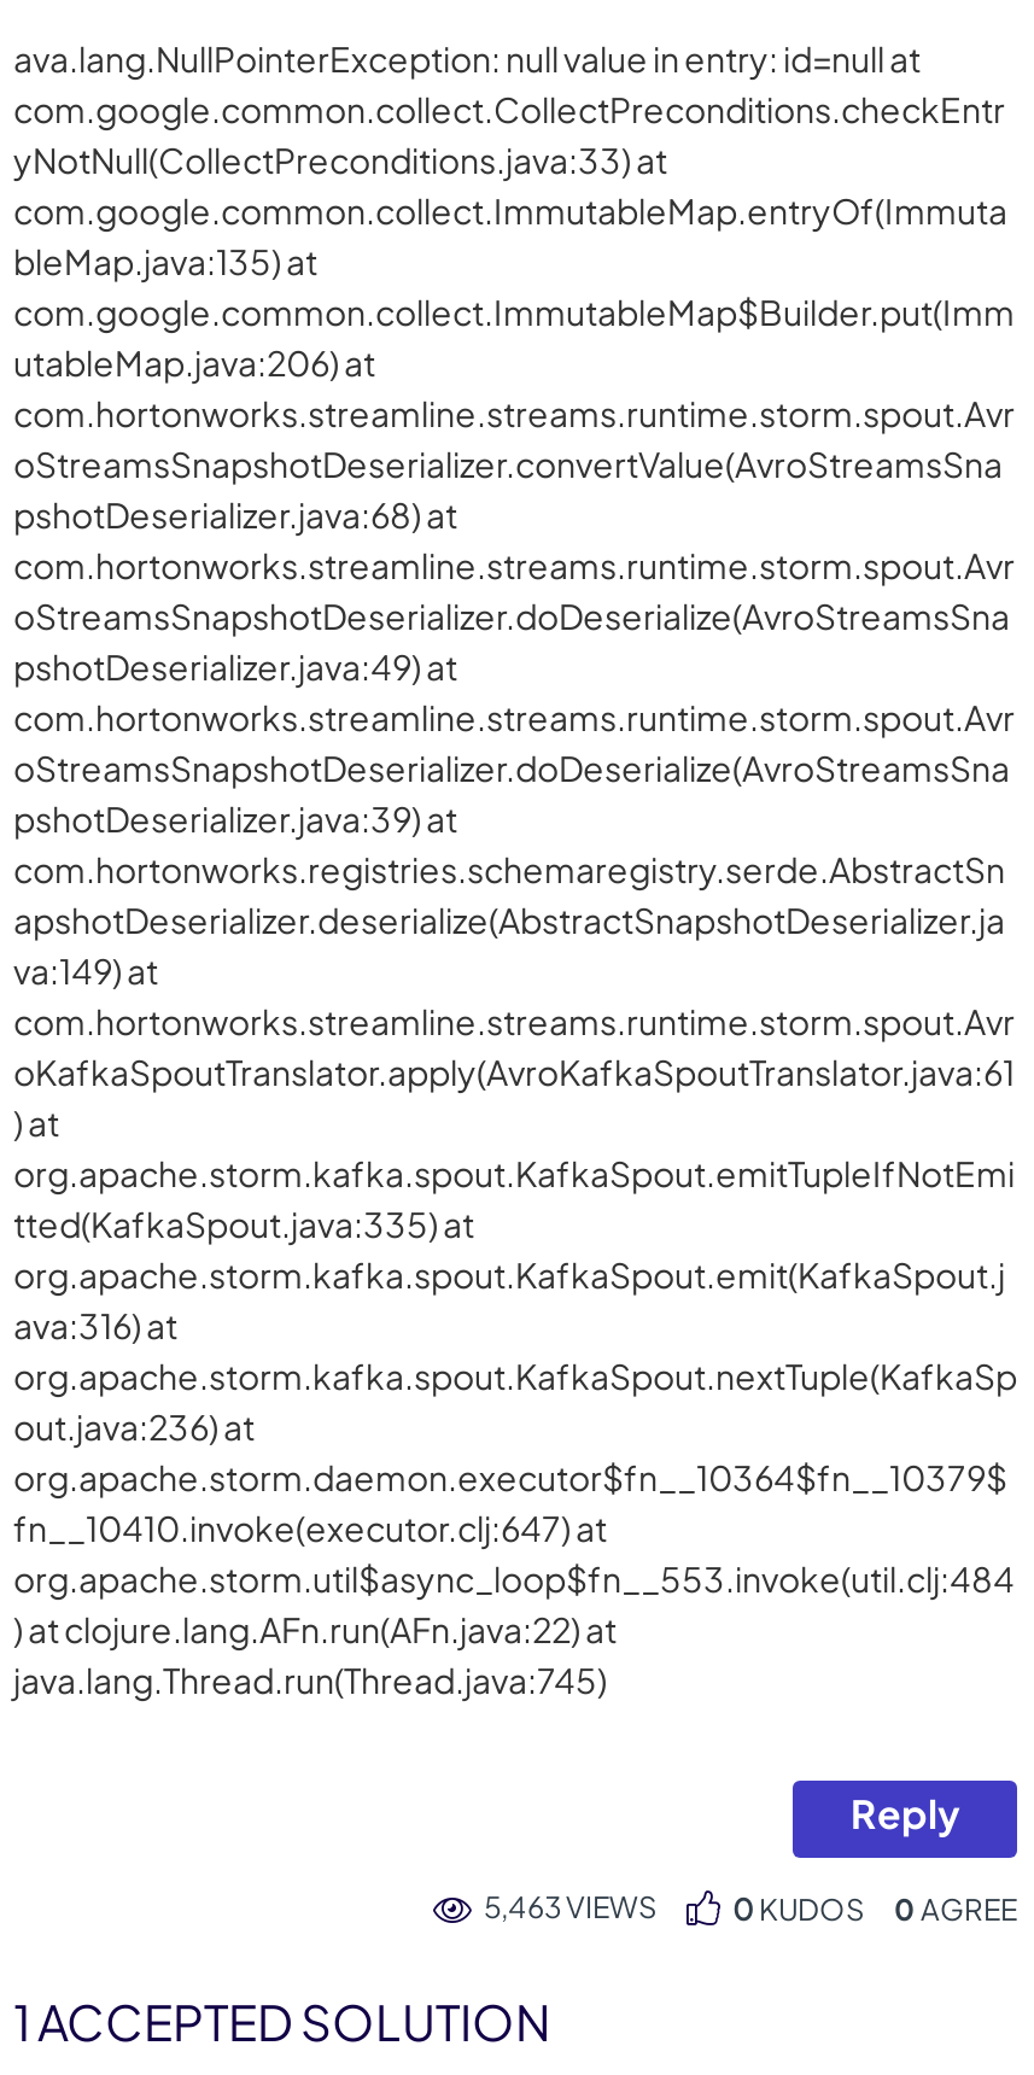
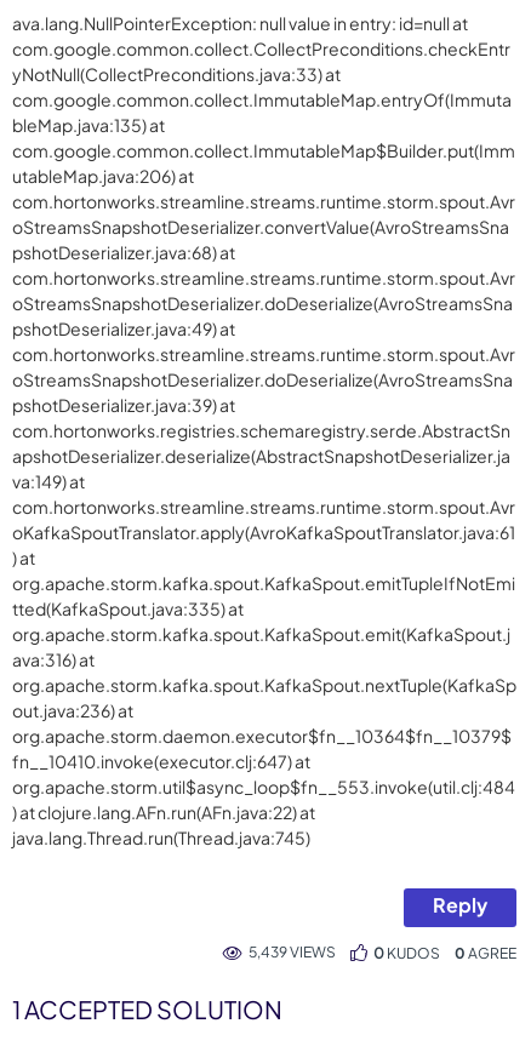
[484,1889,658,1925] 5,463 VIEWS -> [249,943,336,961] 5,439 VIEWS

